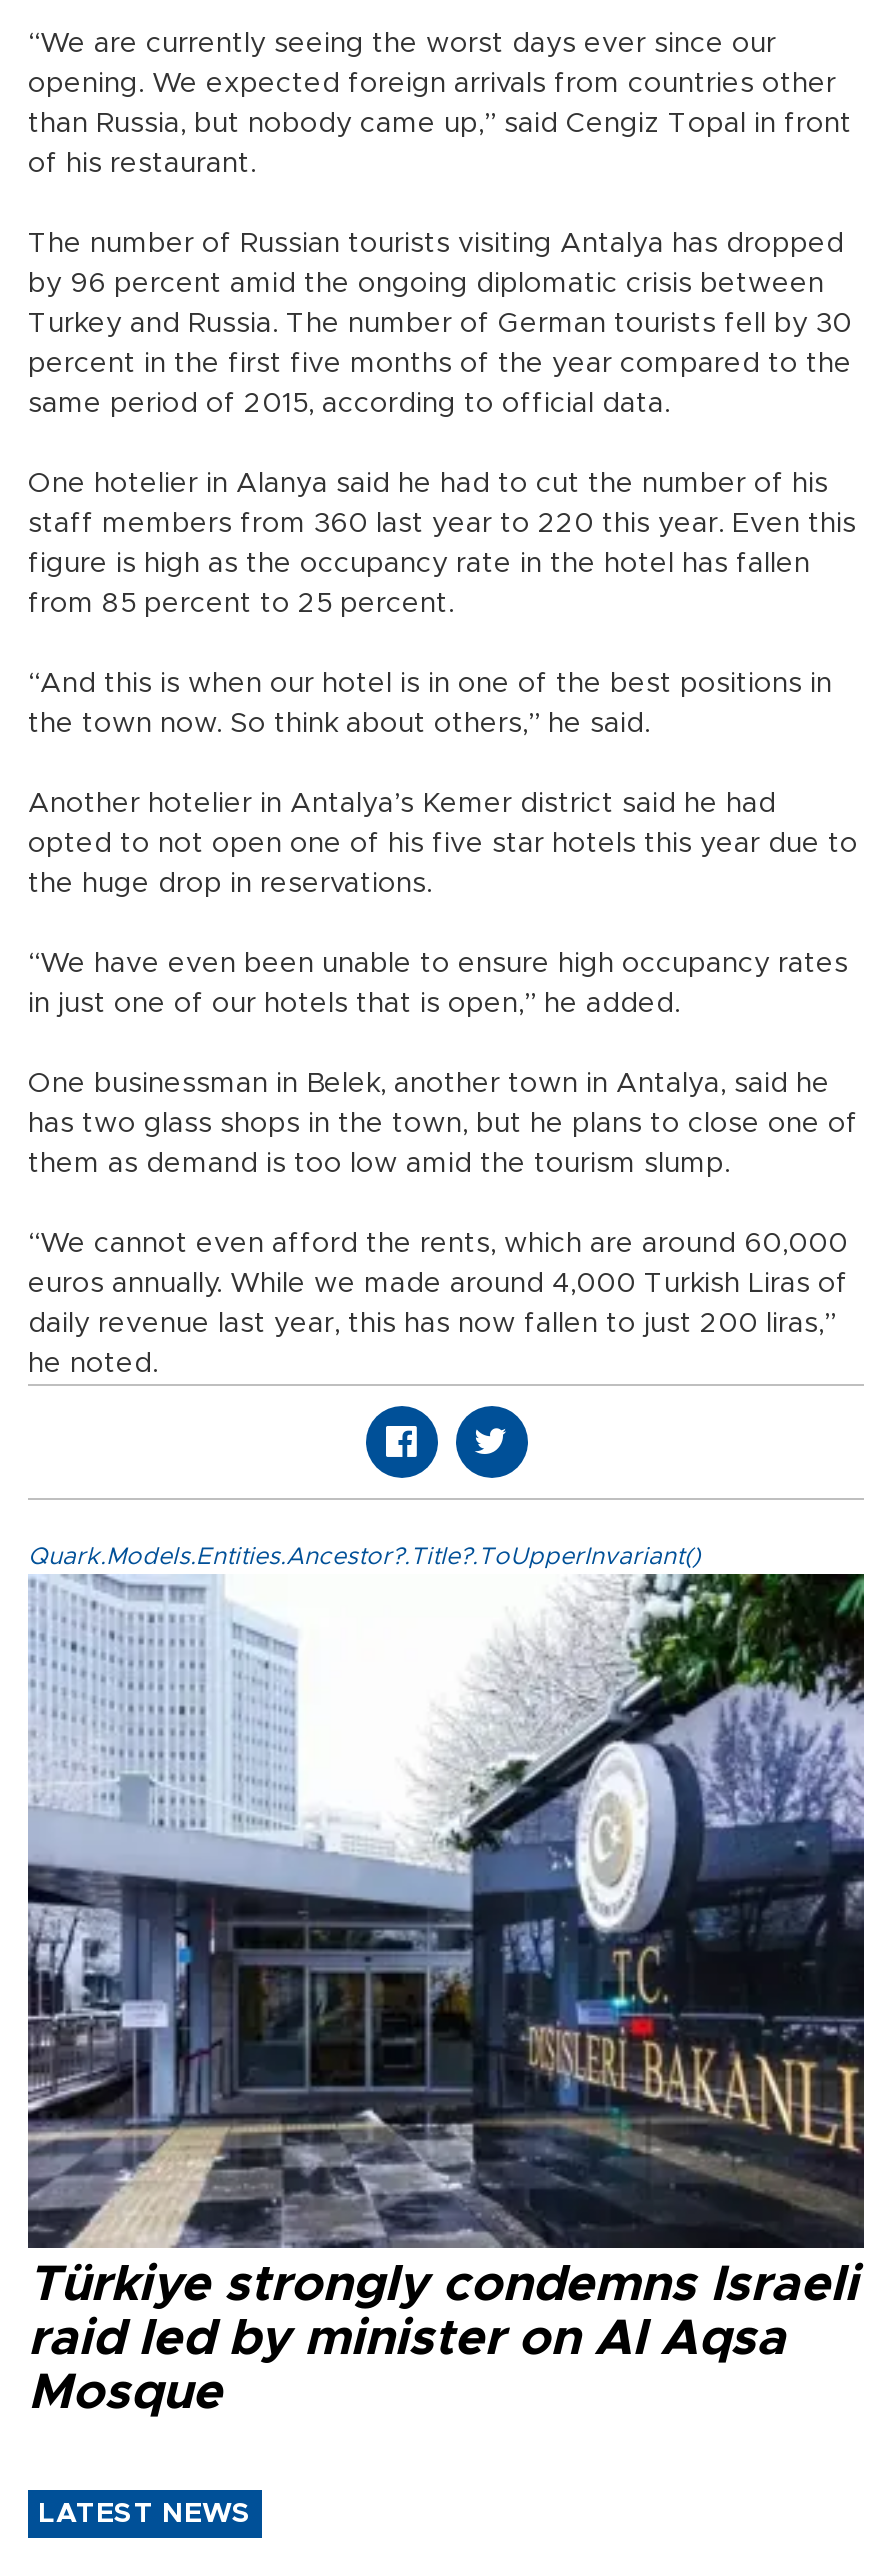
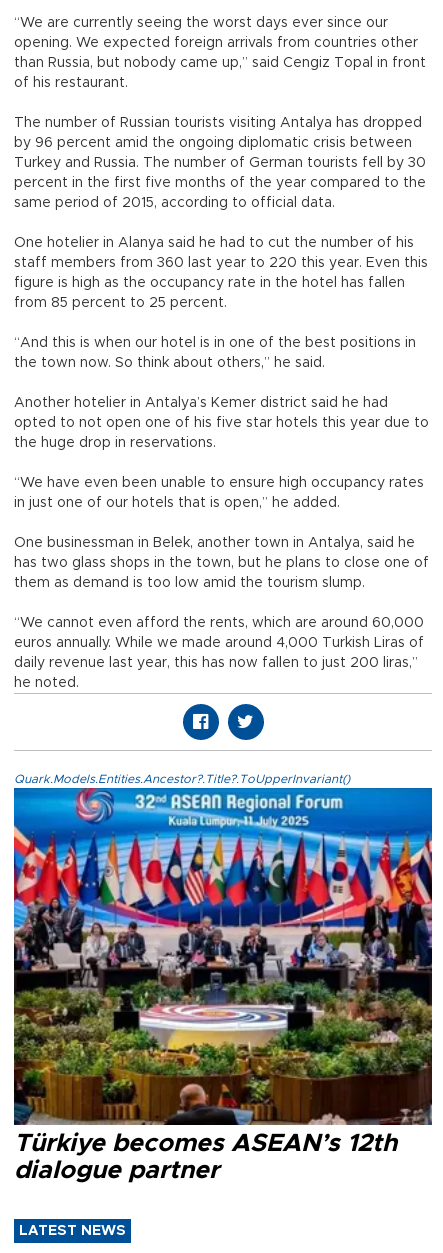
[26,1572,866,2418] [image] | Türkiye strongly condemns Israeli | raid led by minister on Al Aqsa | Mosque -> [13,787,433,1183] [image] | Türkiye becomes ASEAN’s 12th | dialogue partner

